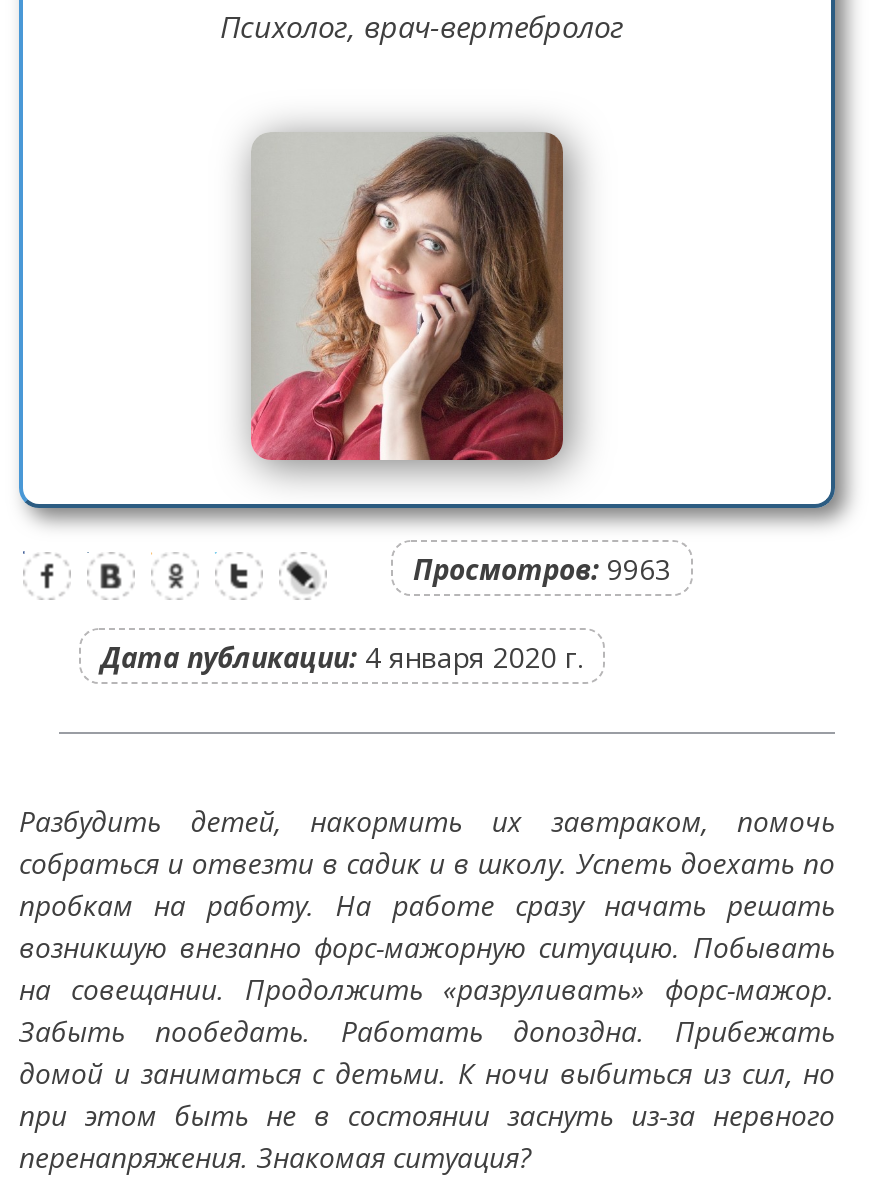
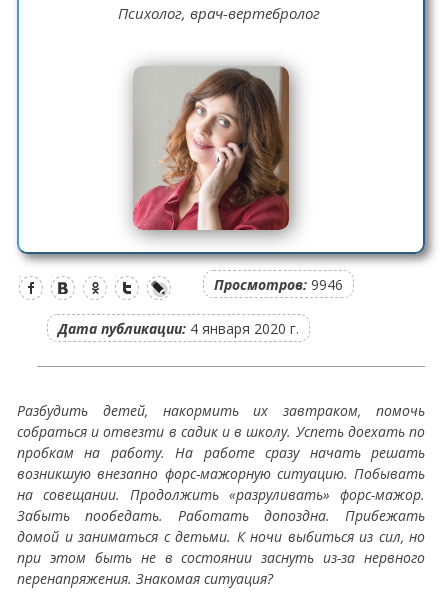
[413,550,671,588] Просмотров: 9963 -> [214,275,343,294] Просмотров: 9946

